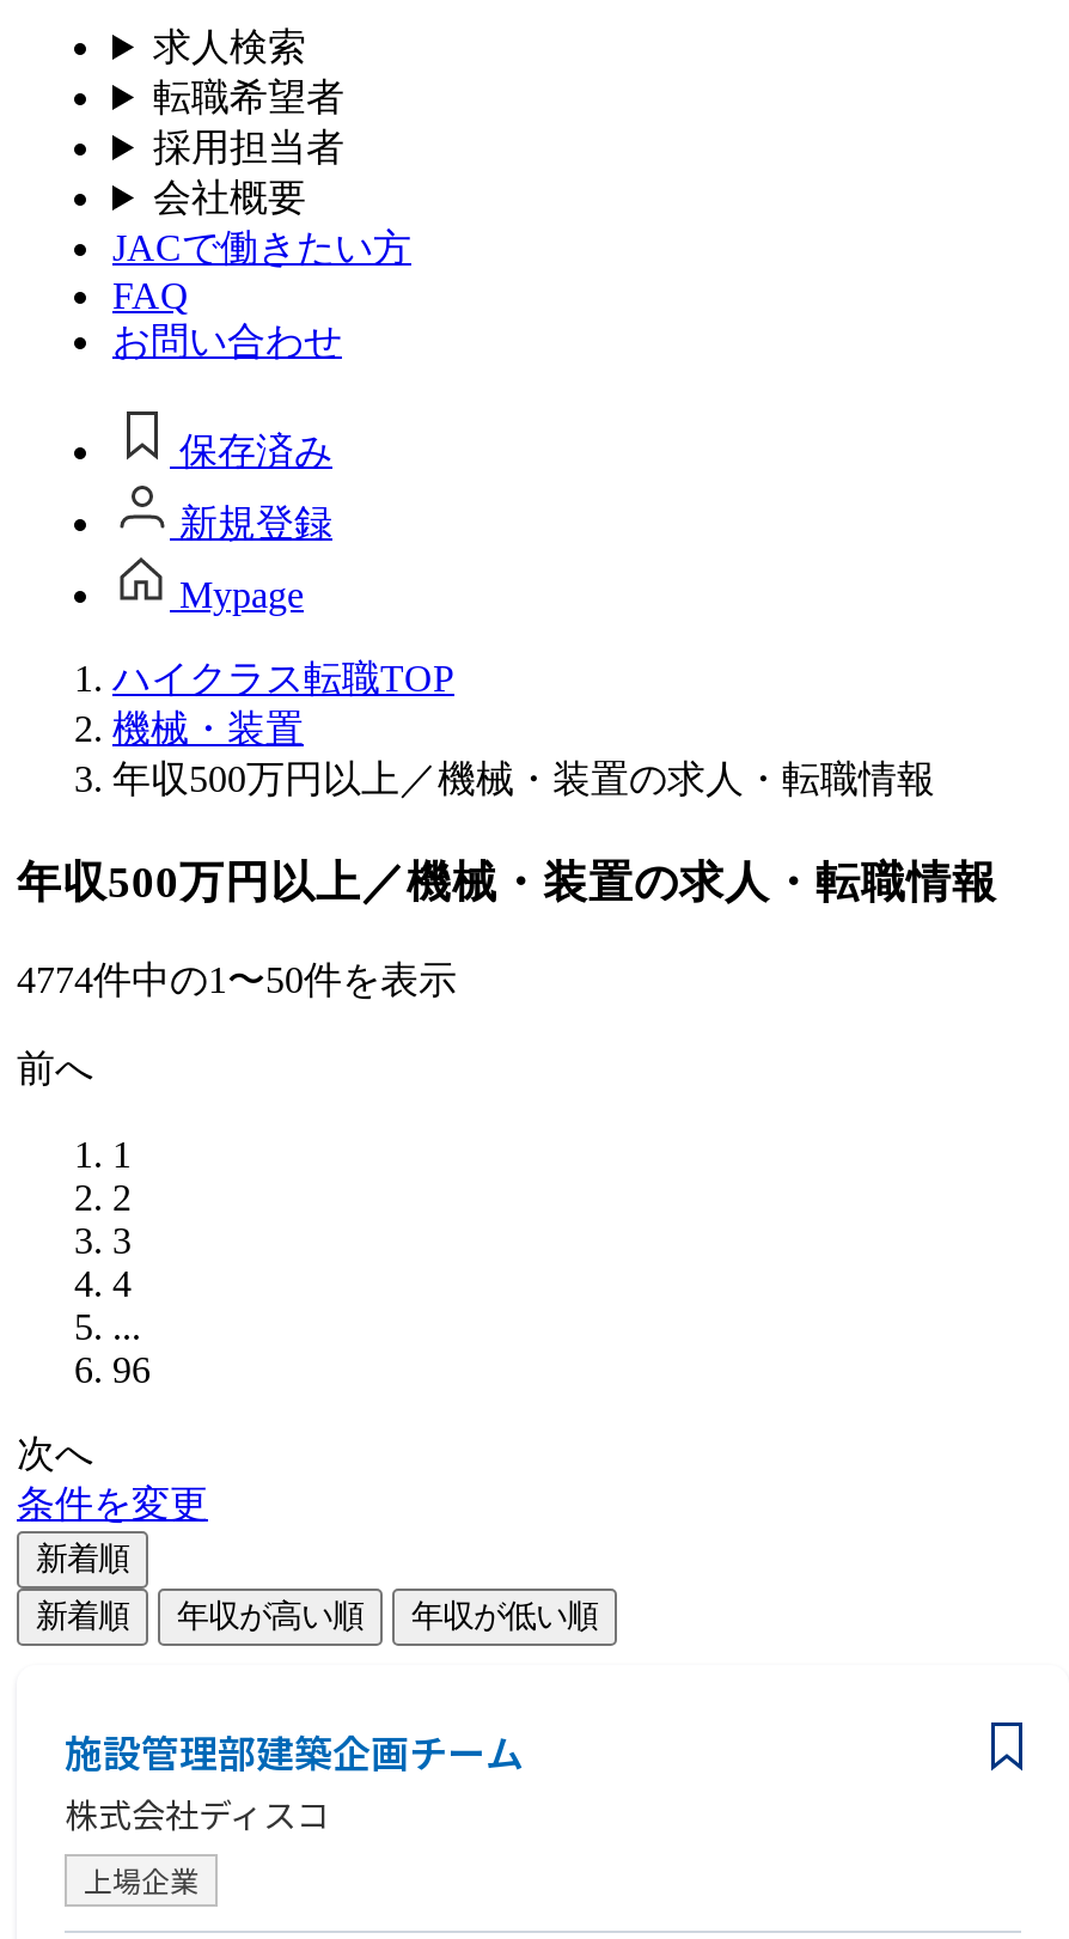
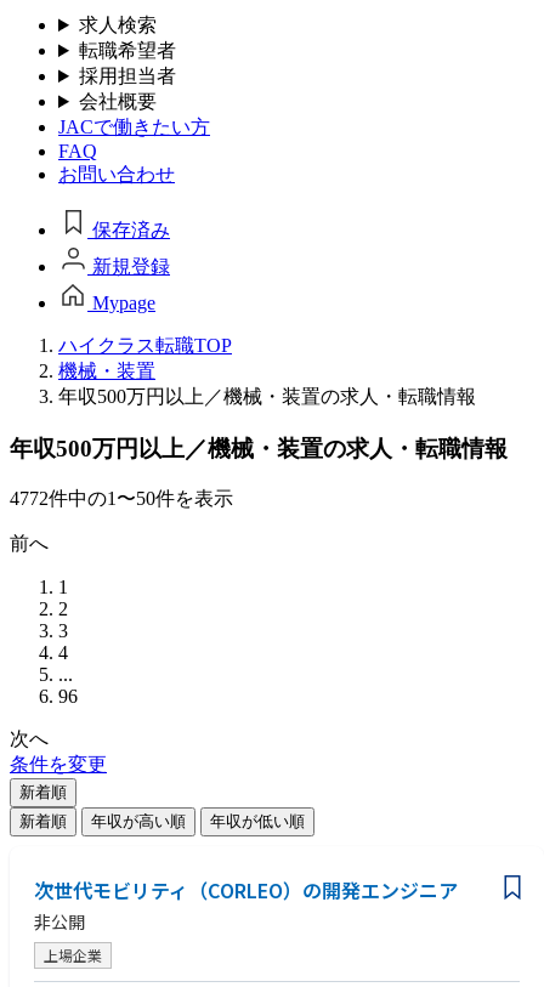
[17,960,457,1001] 4774件中の1〜50件を表示 -> [10,489,233,509] 4772件中の1〜50件を表示
[65,1723,524,1838] 施設管理部建築企画チーム | 株式会社ディスコ -> [34,876,458,934] 次世代モビリティ（CORLEO）の開発エンジニア | 非公開

